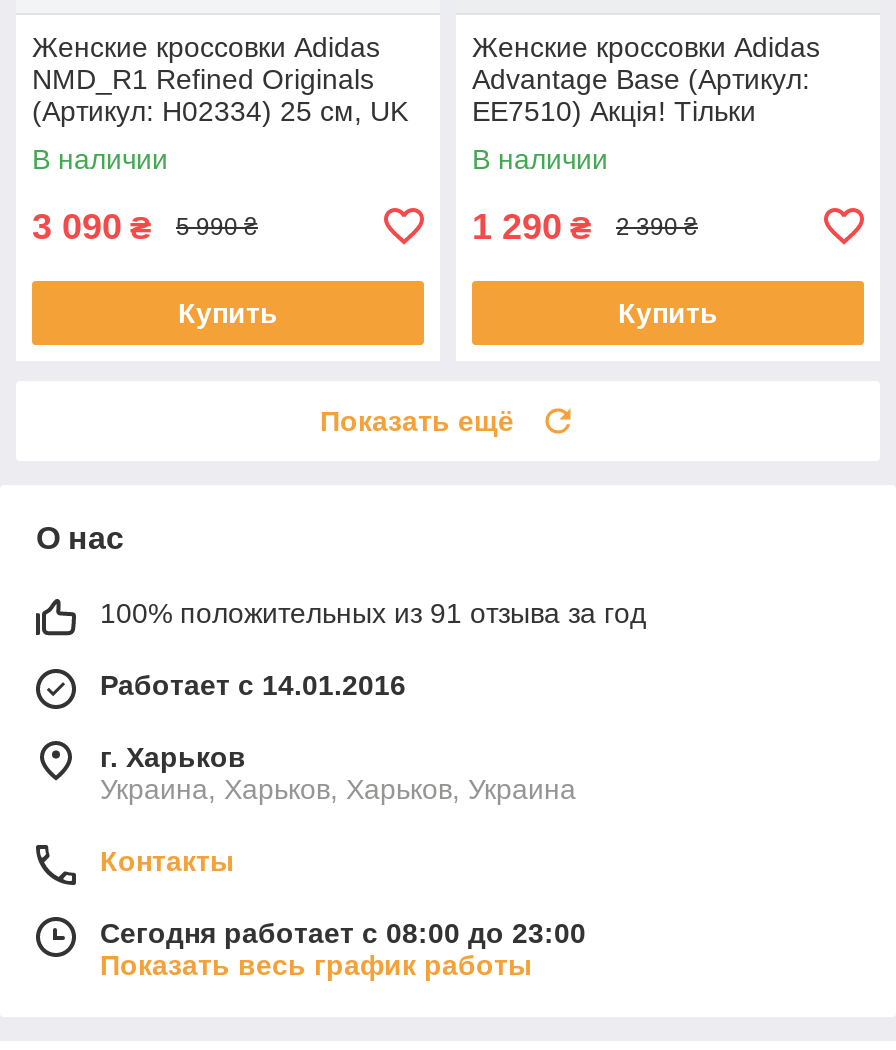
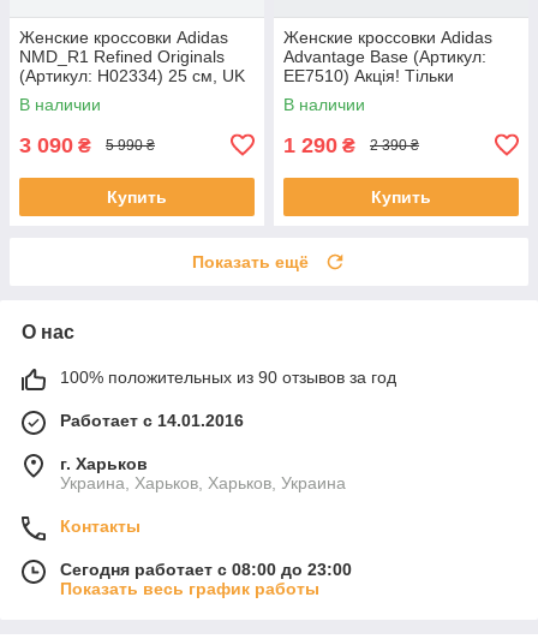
[100,597,646,629] 100% положительных из 91 отзыва за год -> [60,367,396,387] 100% положительных из 90 отзывов за год

